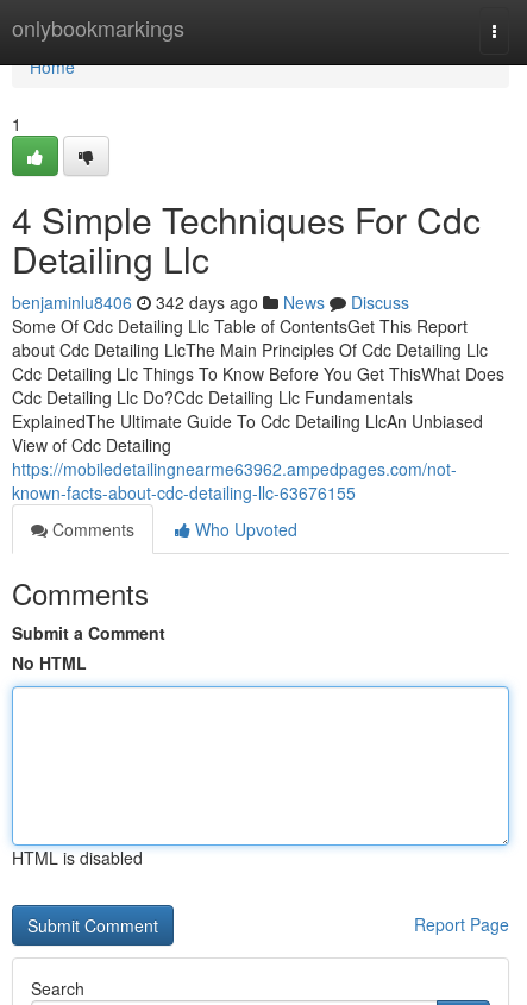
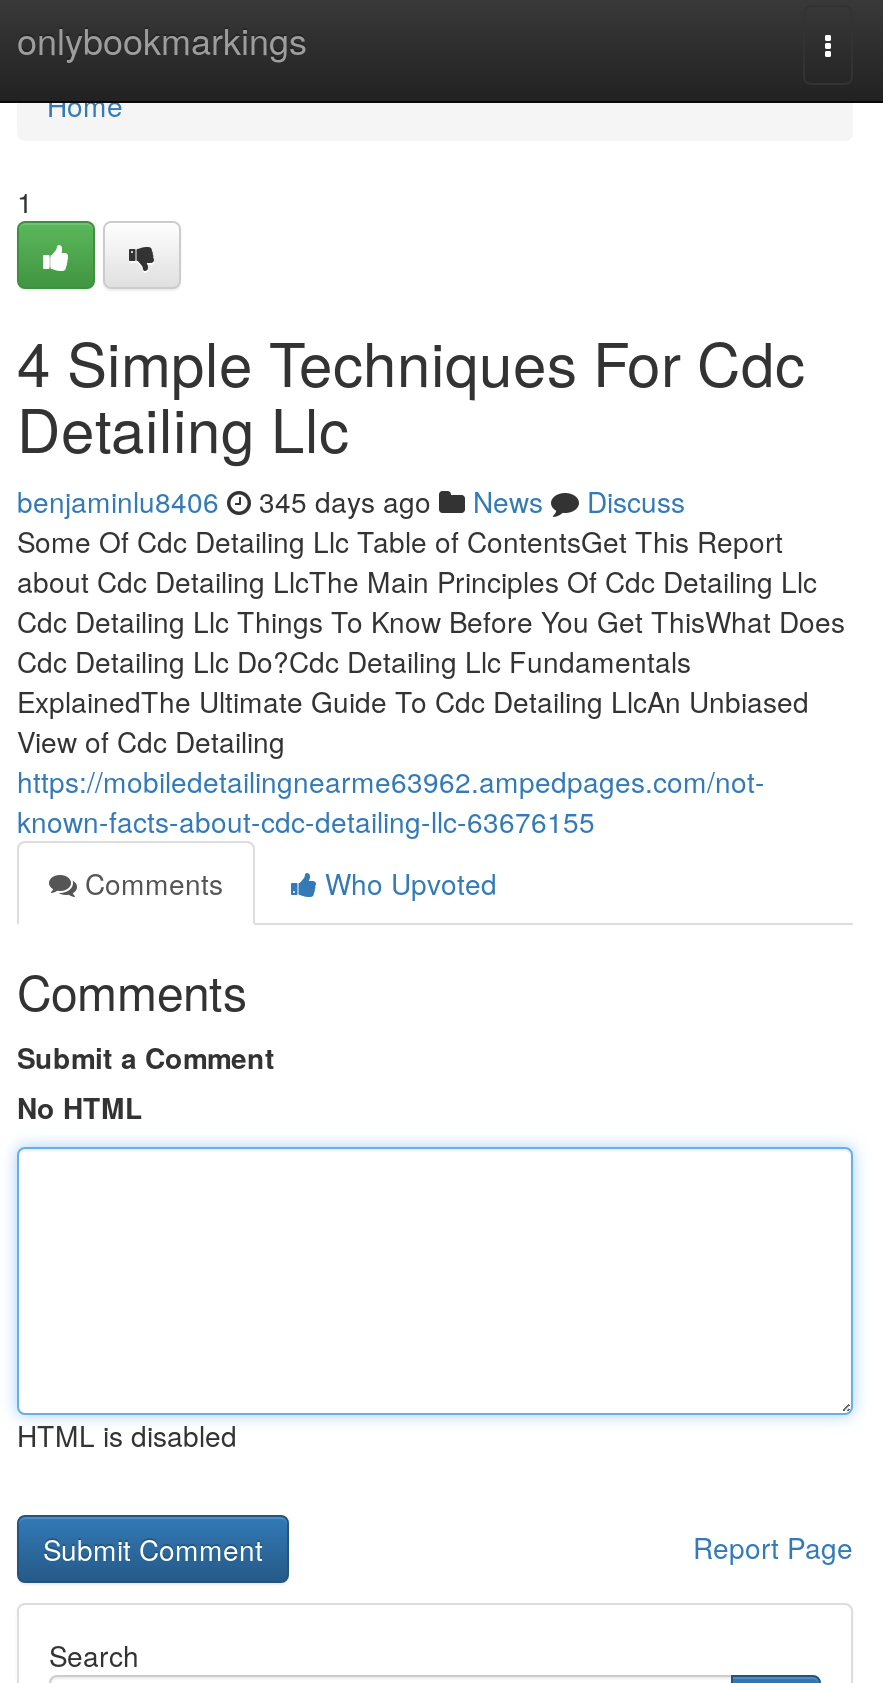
[12,290,409,314] benjaminlu8406 342 days ago News Discuss -> [17,481,685,521] benjaminlu8406 345 days ago News Discuss

